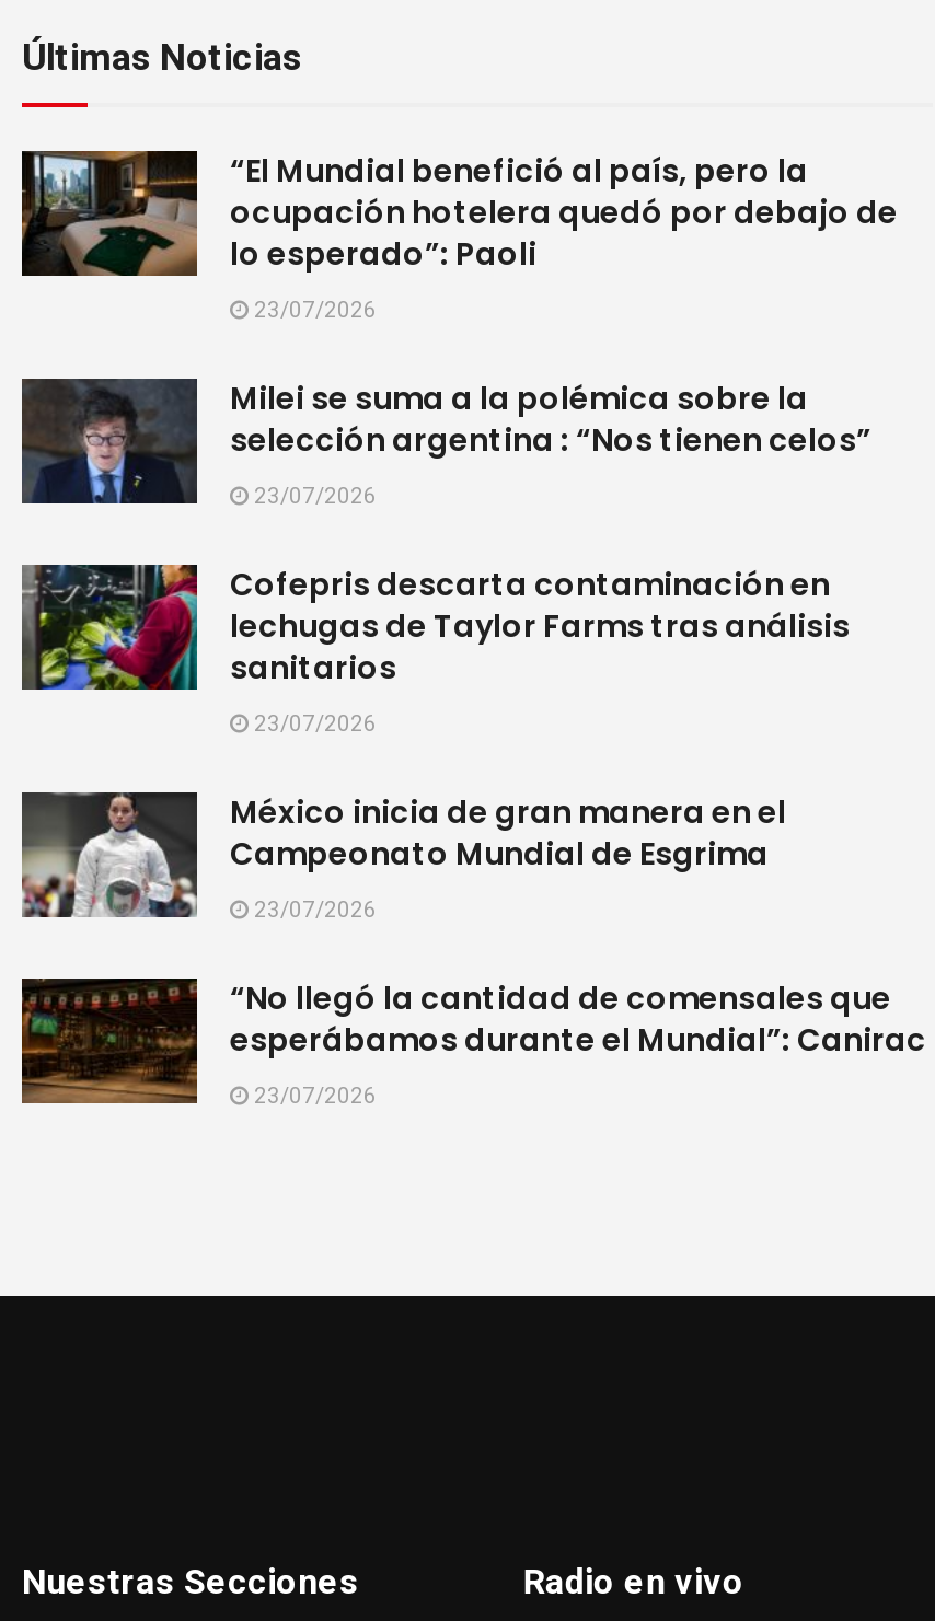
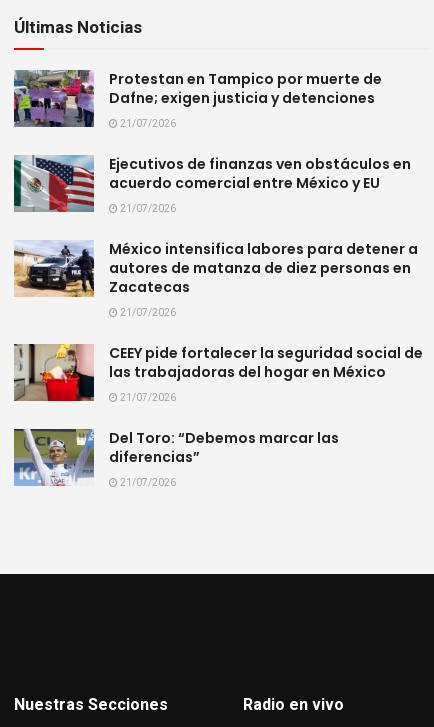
[20,149,898,326] [image] | “El Mundial benefició al país, pero la | ocupación hotelera quedó por debajo de | lo esperado”: Paoli | 23/07/2026 -> [13,69,382,131] [image] | Protestan en Tampico por muerte de | Dafne; exigen justicia y detenciones | 21/07/2026
[22,377,871,512] [image] | Milei se suma a la polémica sobre la | selección argentina : “Nos tienen celos” | 23/07/2026 -> [14,154,411,216] [image] | Ejecutivos de finanzas ven obstáculos en | acuerdo comercial entre México y EU | 21/07/2026
[20,563,850,740] [image] | Cofepris descarta contaminación en | lechugas de Taylor Farms tras análisis | sanitarios | 23/07/2026 -> [13,239,418,320] [image] | México intensifica labores para detener a | autores de matanza de diez personas en | Zacatecas | 21/07/2026
[22,790,786,926] [image] | México inicia de gran manera en el | Campeonato Mundial de Esgrima | 23/07/2026 -> [15,343,423,405] [image] | CEEY pide fortalecer la seguridad social de | las trabajadoras del hogar en México | 21/07/2026
[20,976,926,1112] [image] | “No llegó la cantidad de comensales que | esperábamos durante el Mundial”: Canirac | 23/07/2026 -> [13,428,339,490] [image] | Del Toro: “Debemos marcar las | diferencias” | 21/07/2026

